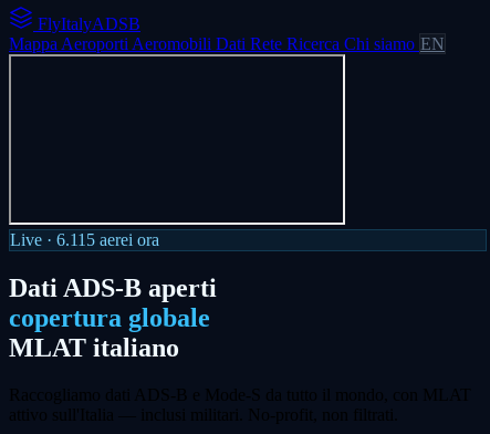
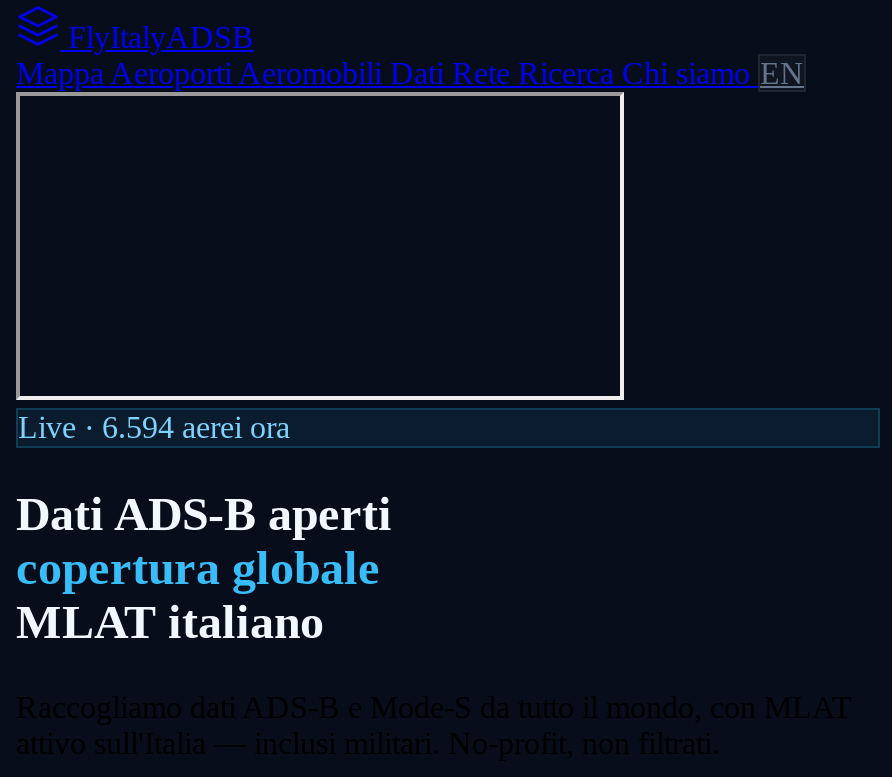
[10,230,159,249] Live · 6.115 aerei ora -> [18,410,290,444] Live · 6.594 aerei ora

